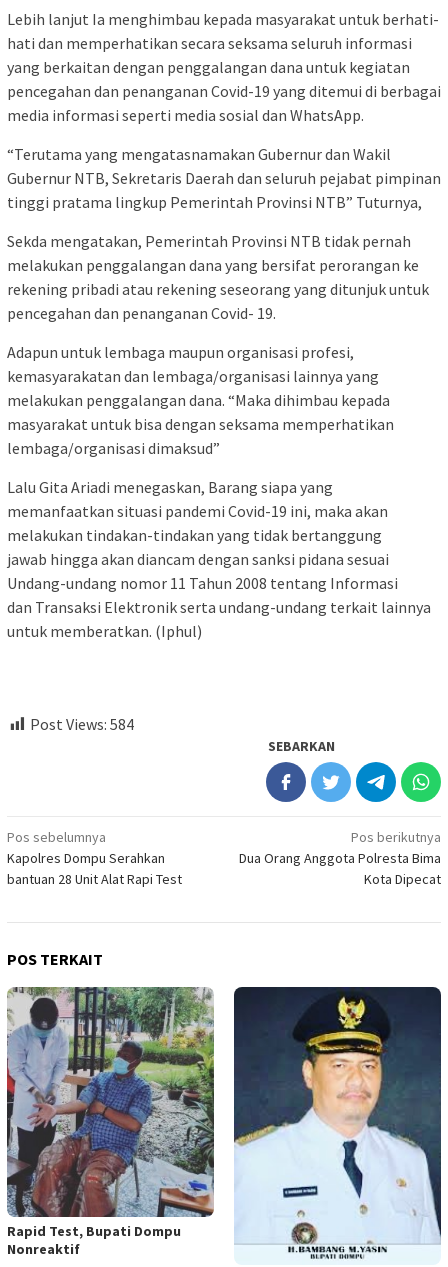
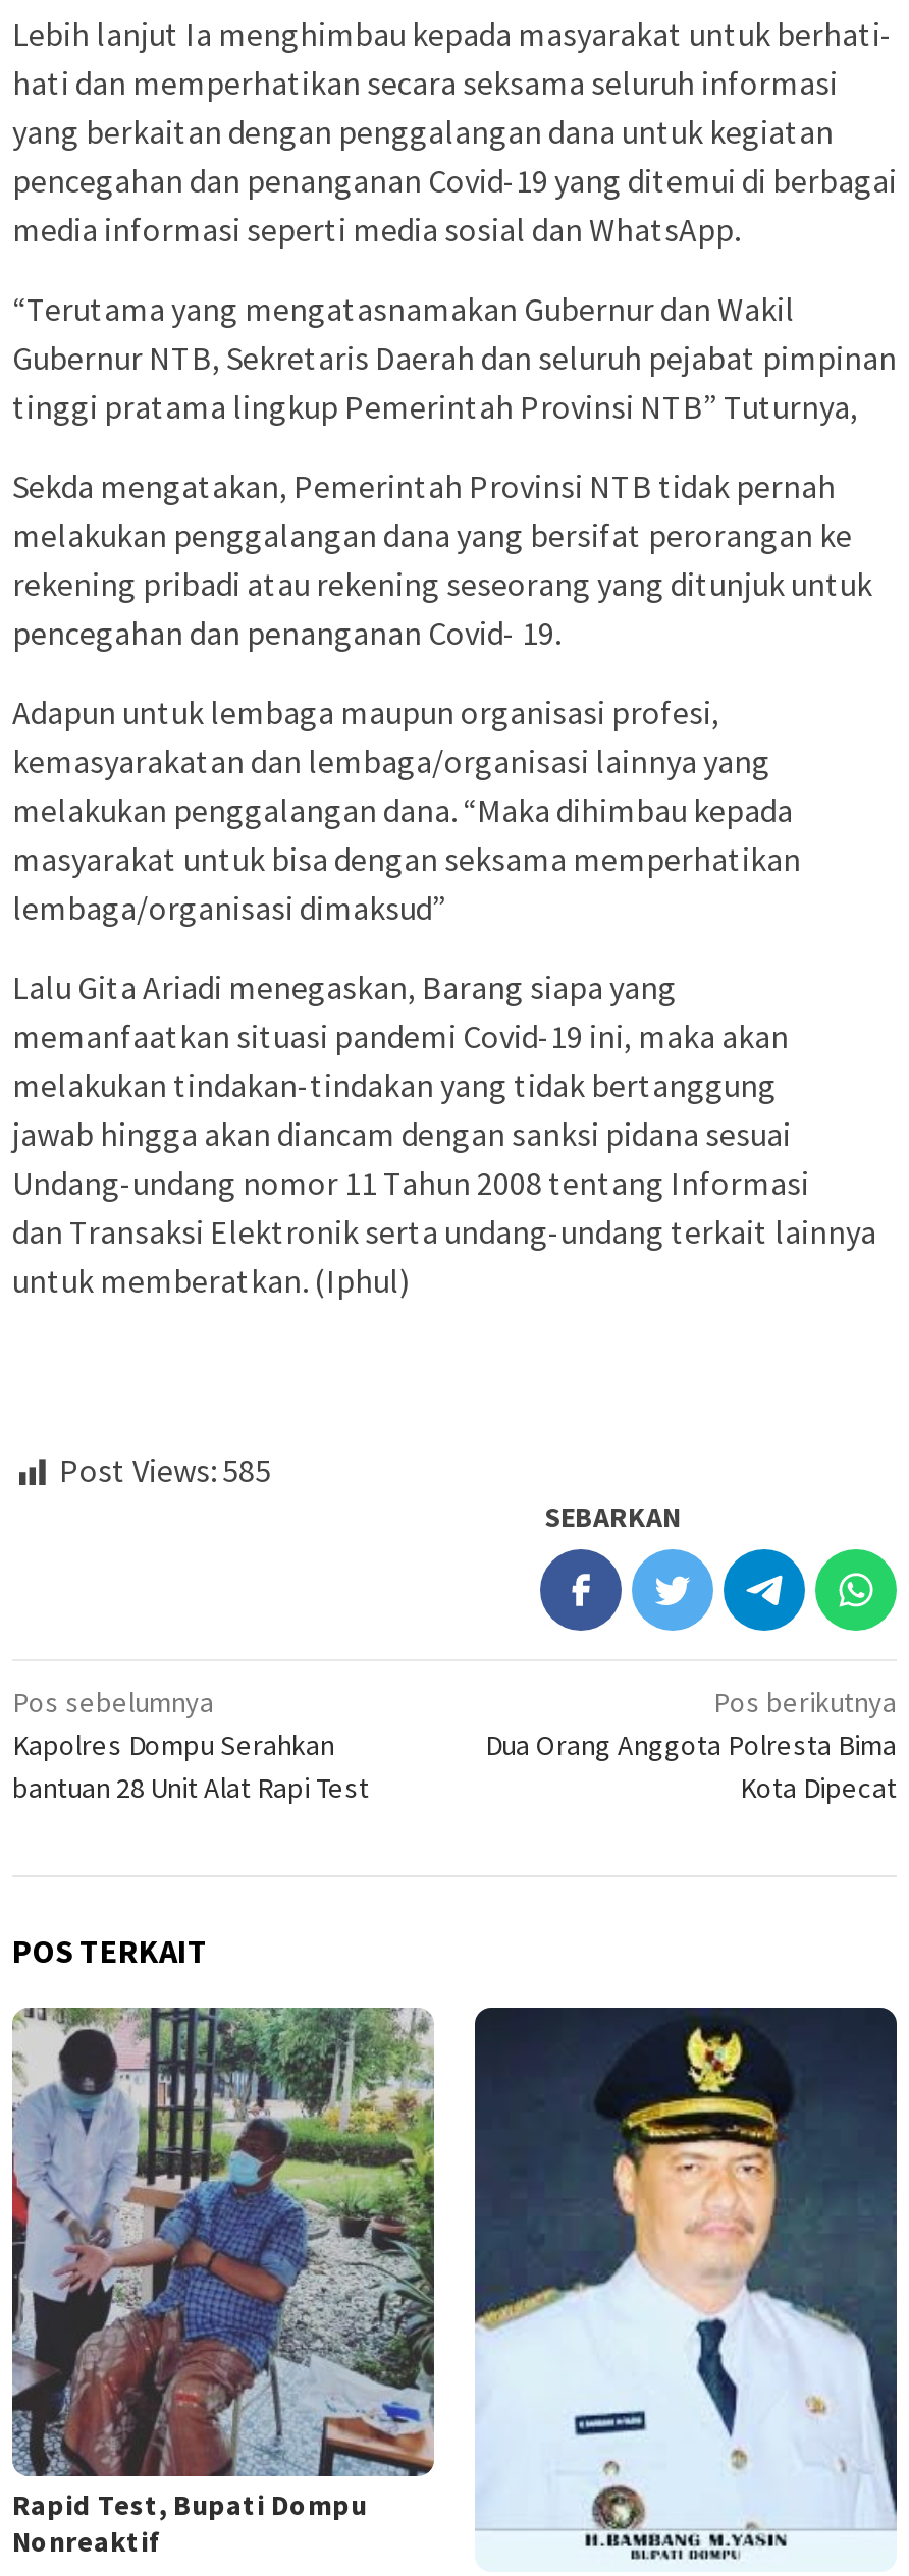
[30,714,134,734] Post Views: 584 -> [59,1450,271,1491] Post Views: 585

